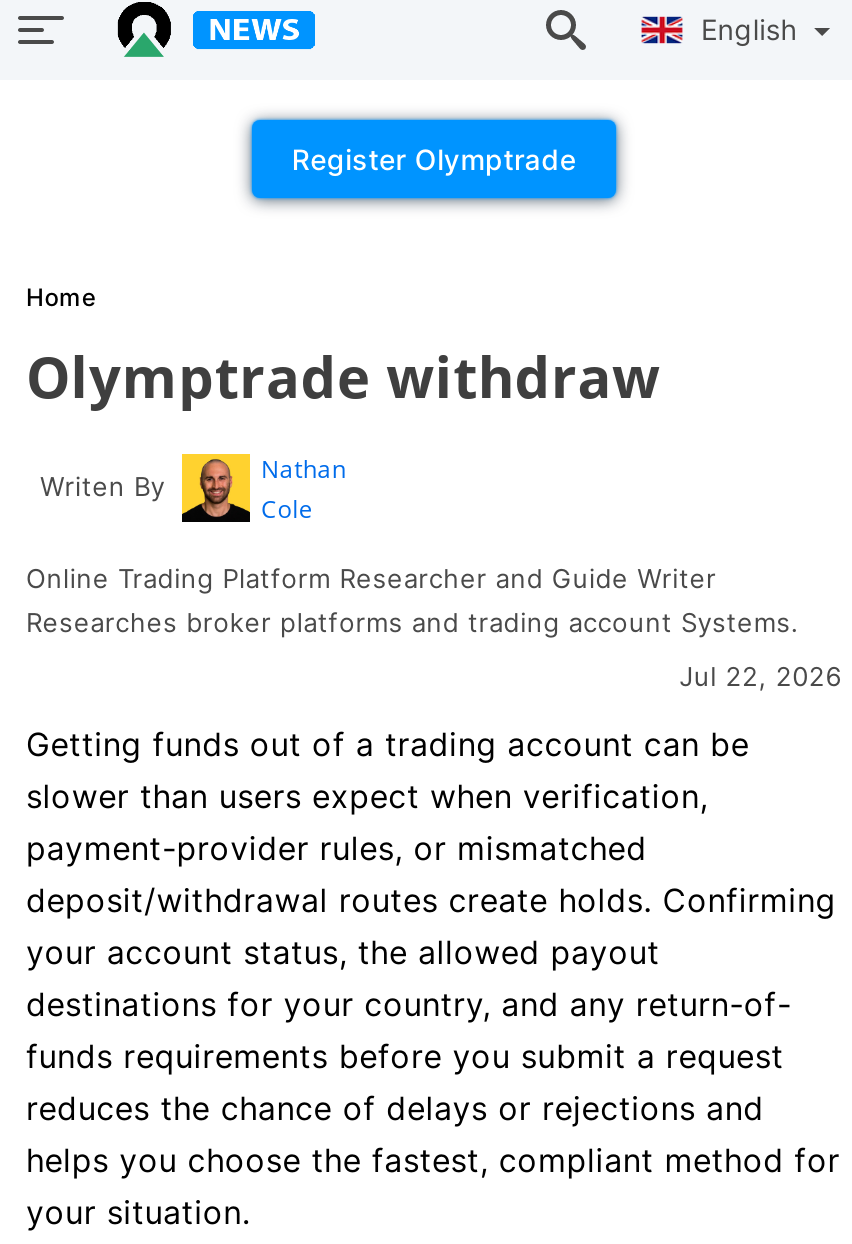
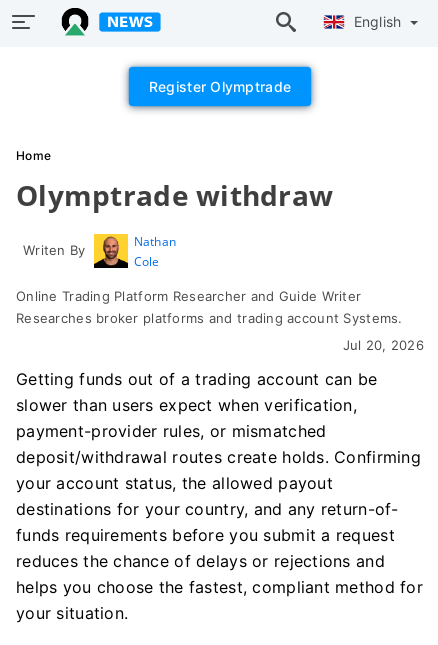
[679,660,842,692] Jul 22, 2026 -> [343,337,424,353] Jul 20, 2026

